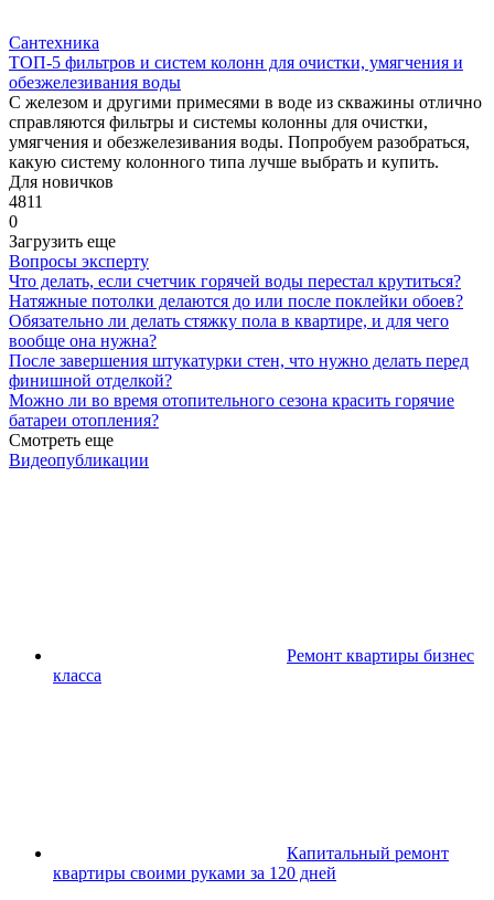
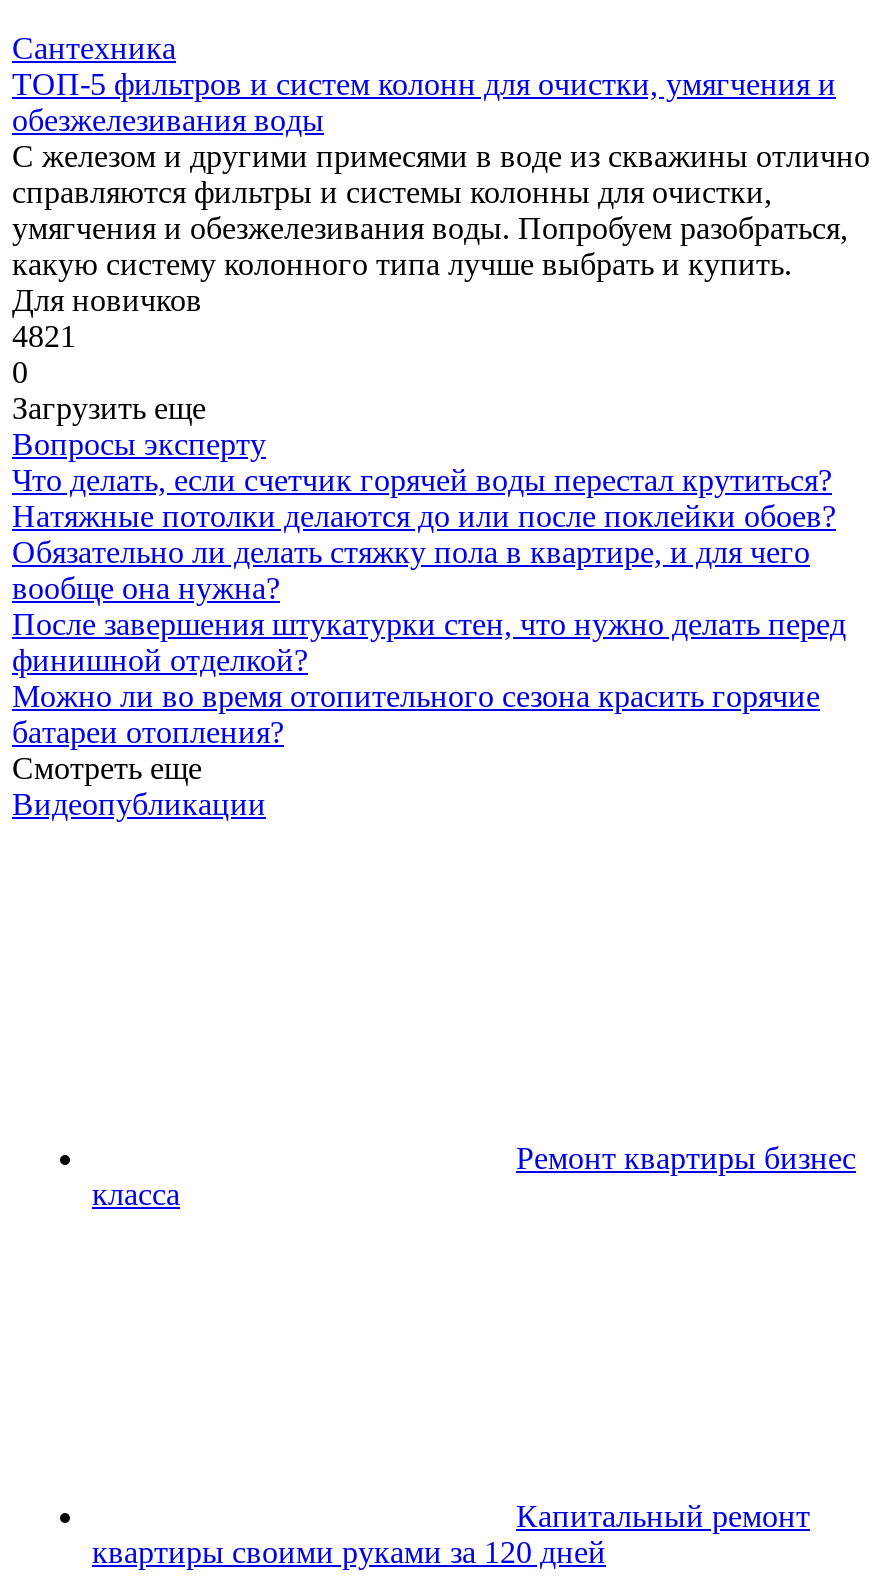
[9,192,43,211] 4811 -> [12,319,76,353] 4821

